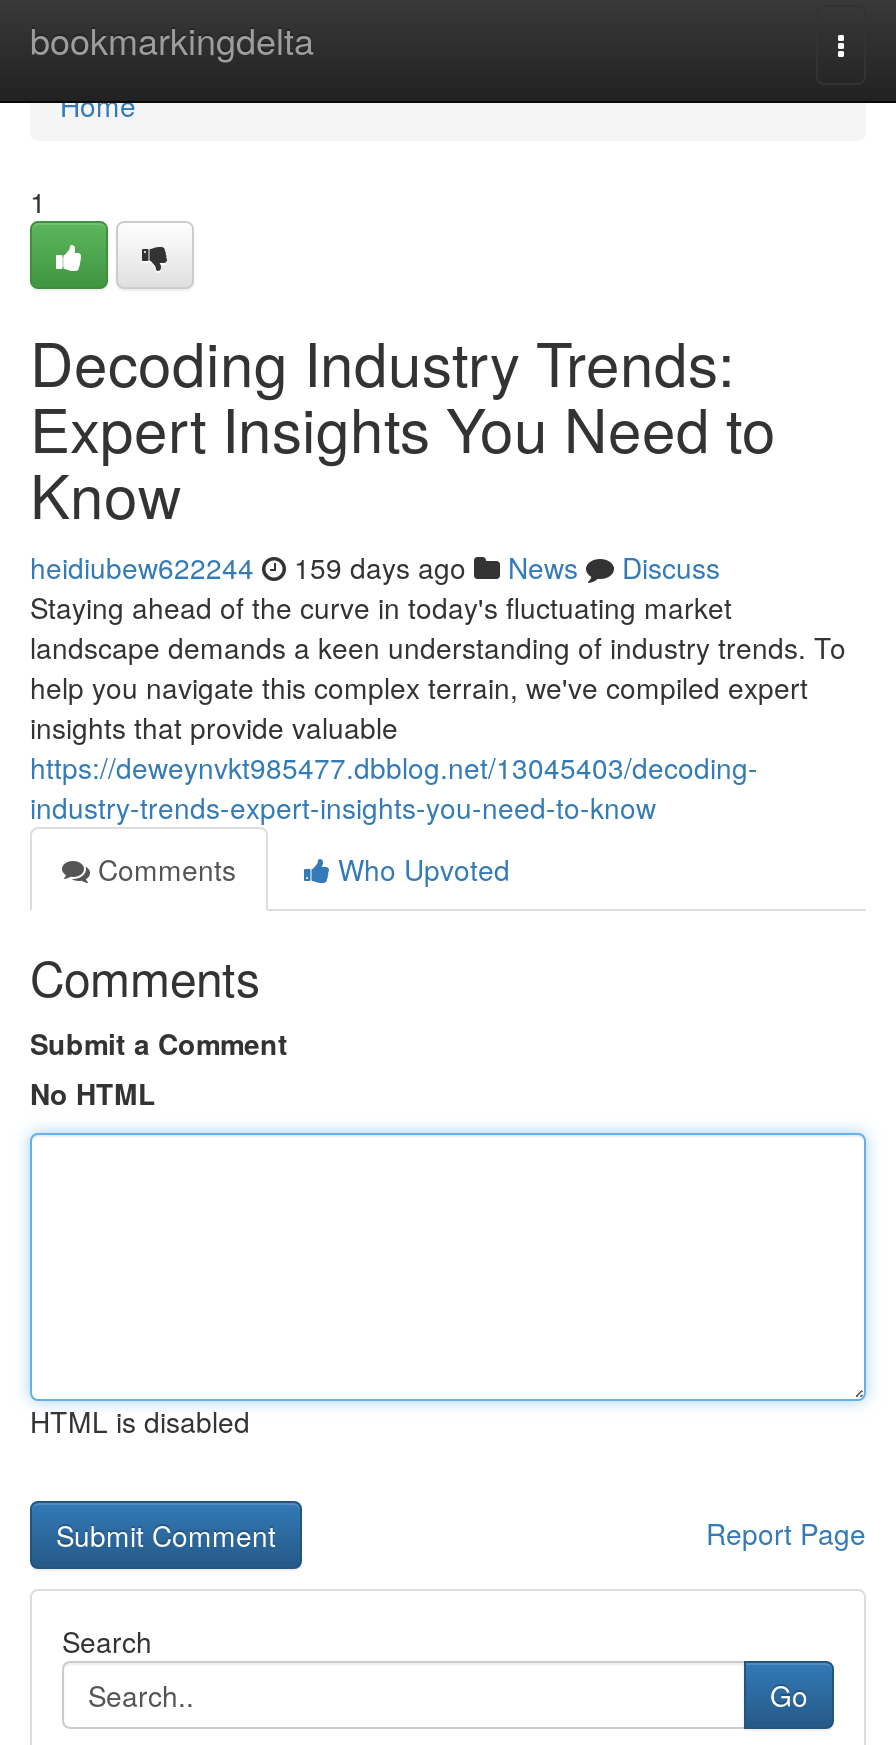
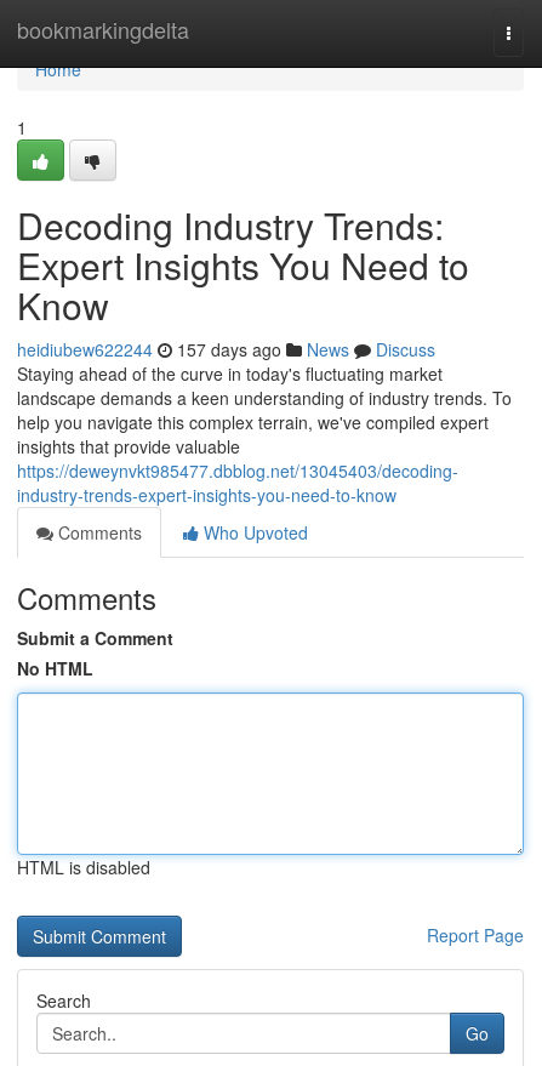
[30,547,720,587] heidiubew622244 159 days ago News Discuss -> [17,337,435,361] heidiubew622244 157 days ago News Discuss

